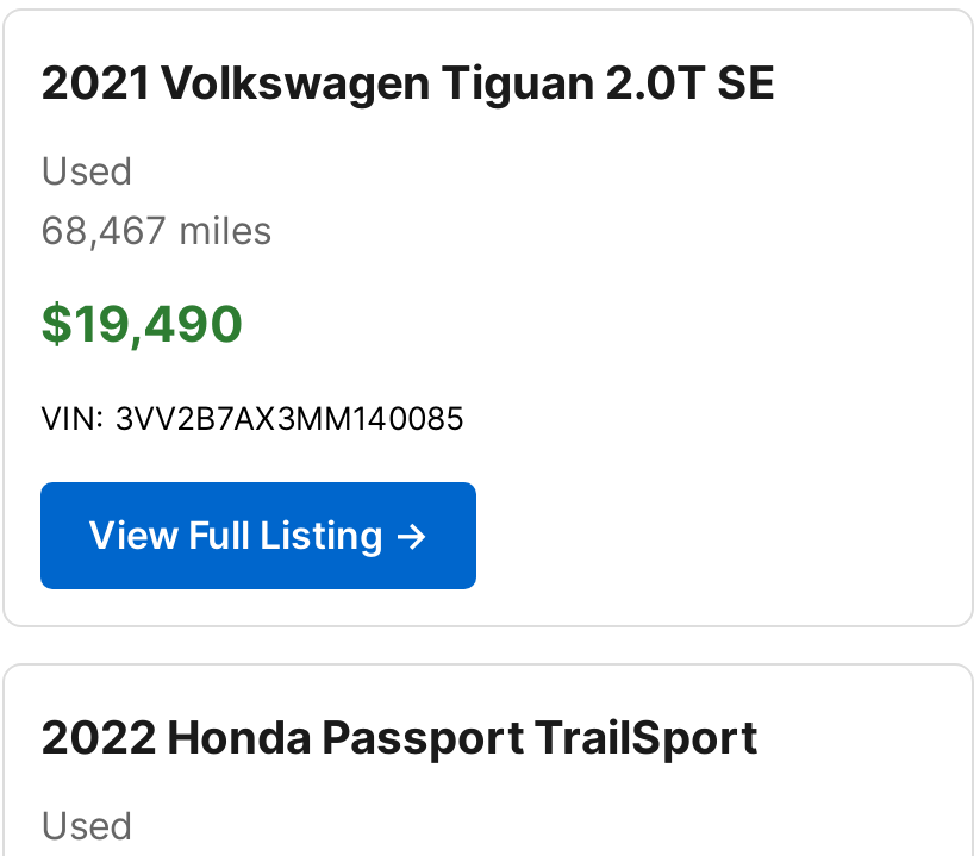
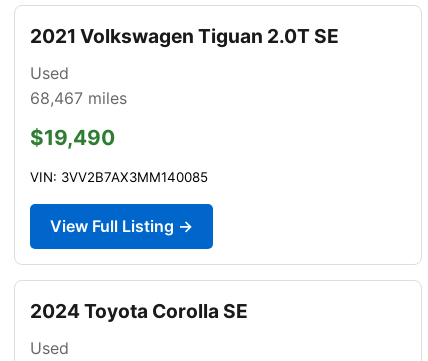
[40,708,757,765] 2022 Honda Passport TrailSport -> [30,299,248,323] 2024 Toyota Corolla SE

